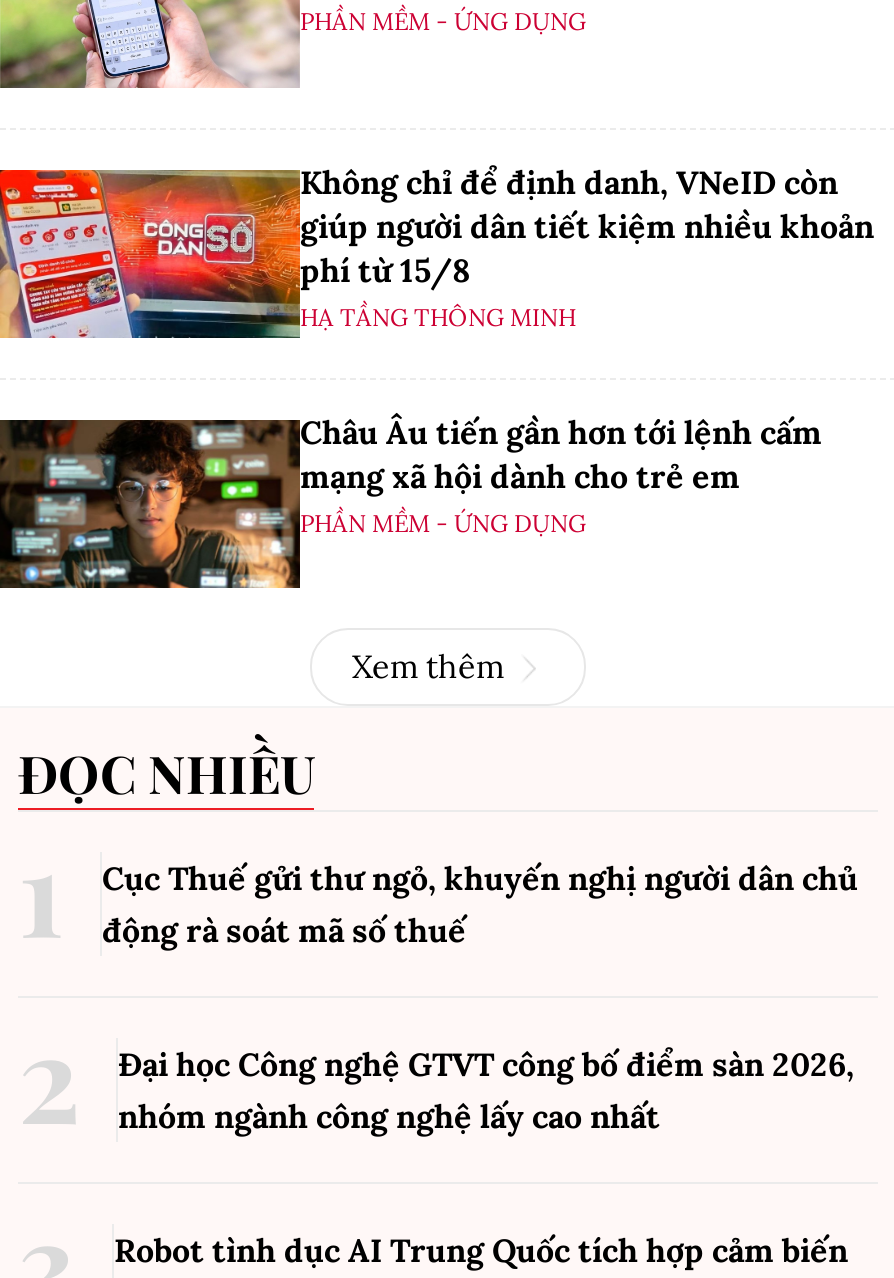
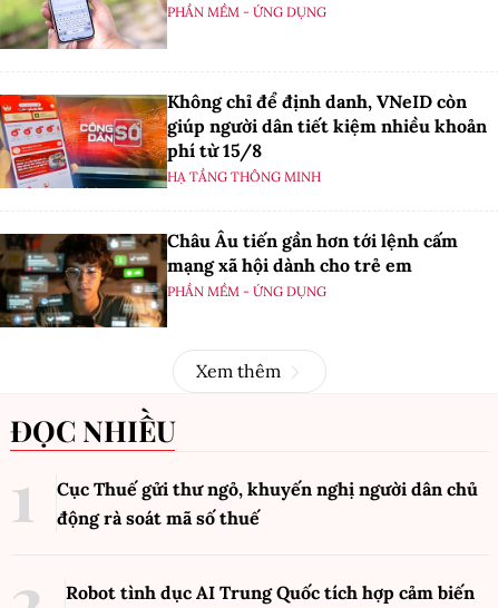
[118,1045,854,1137] Đại học Công nghệ GTVT công bố điểm sàn 2026, | nhóm ngành công nghệ lấy cao nhất -> none

